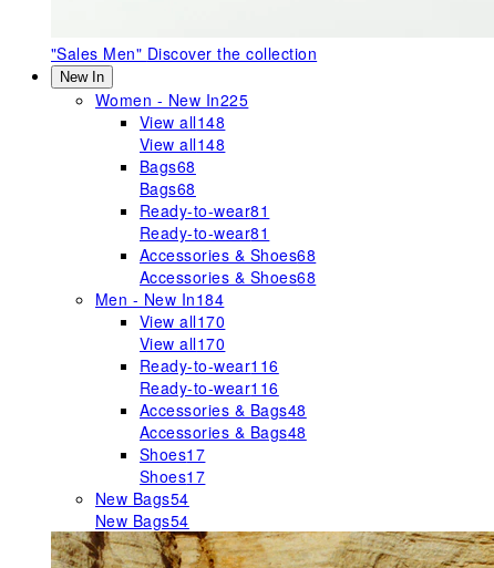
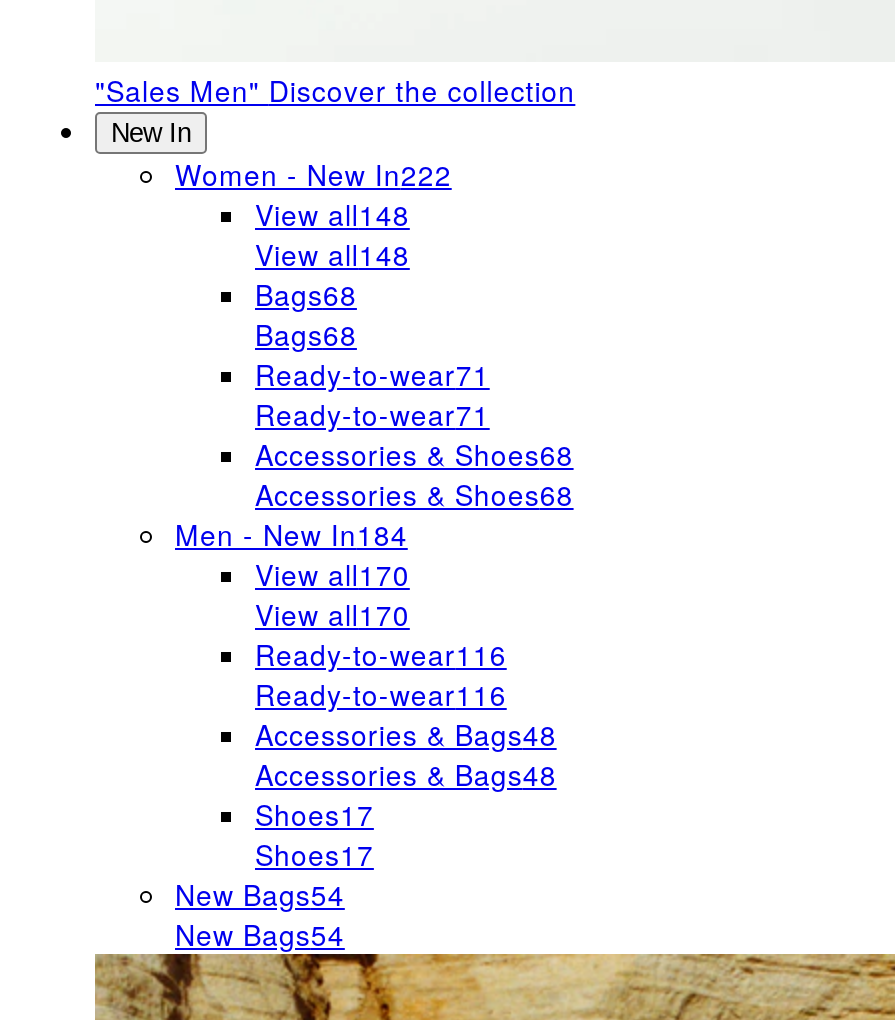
[95,89,249,111] Women - New In225 -> [175,154,452,194] Women - New In222
[140,199,270,221] Ready-to-wear81 -> [255,354,490,394] Ready-to-wear71
[140,221,270,244] Ready-to-wear81 -> [255,394,490,434] Ready-to-wear71

